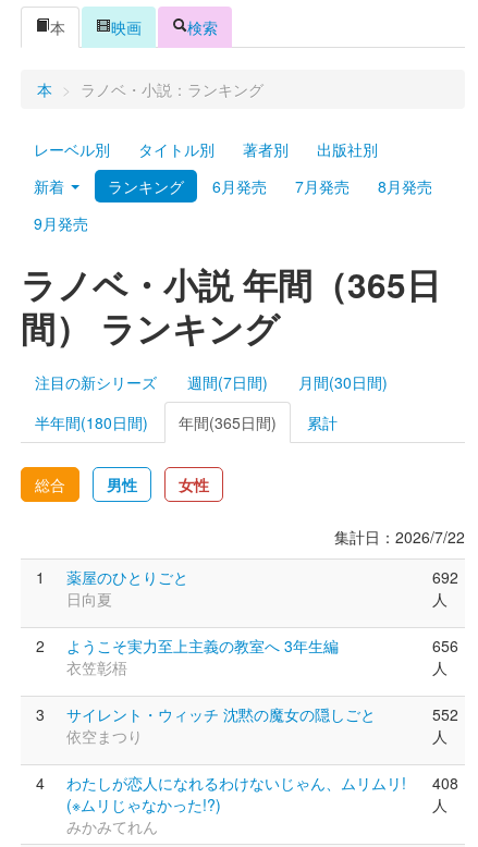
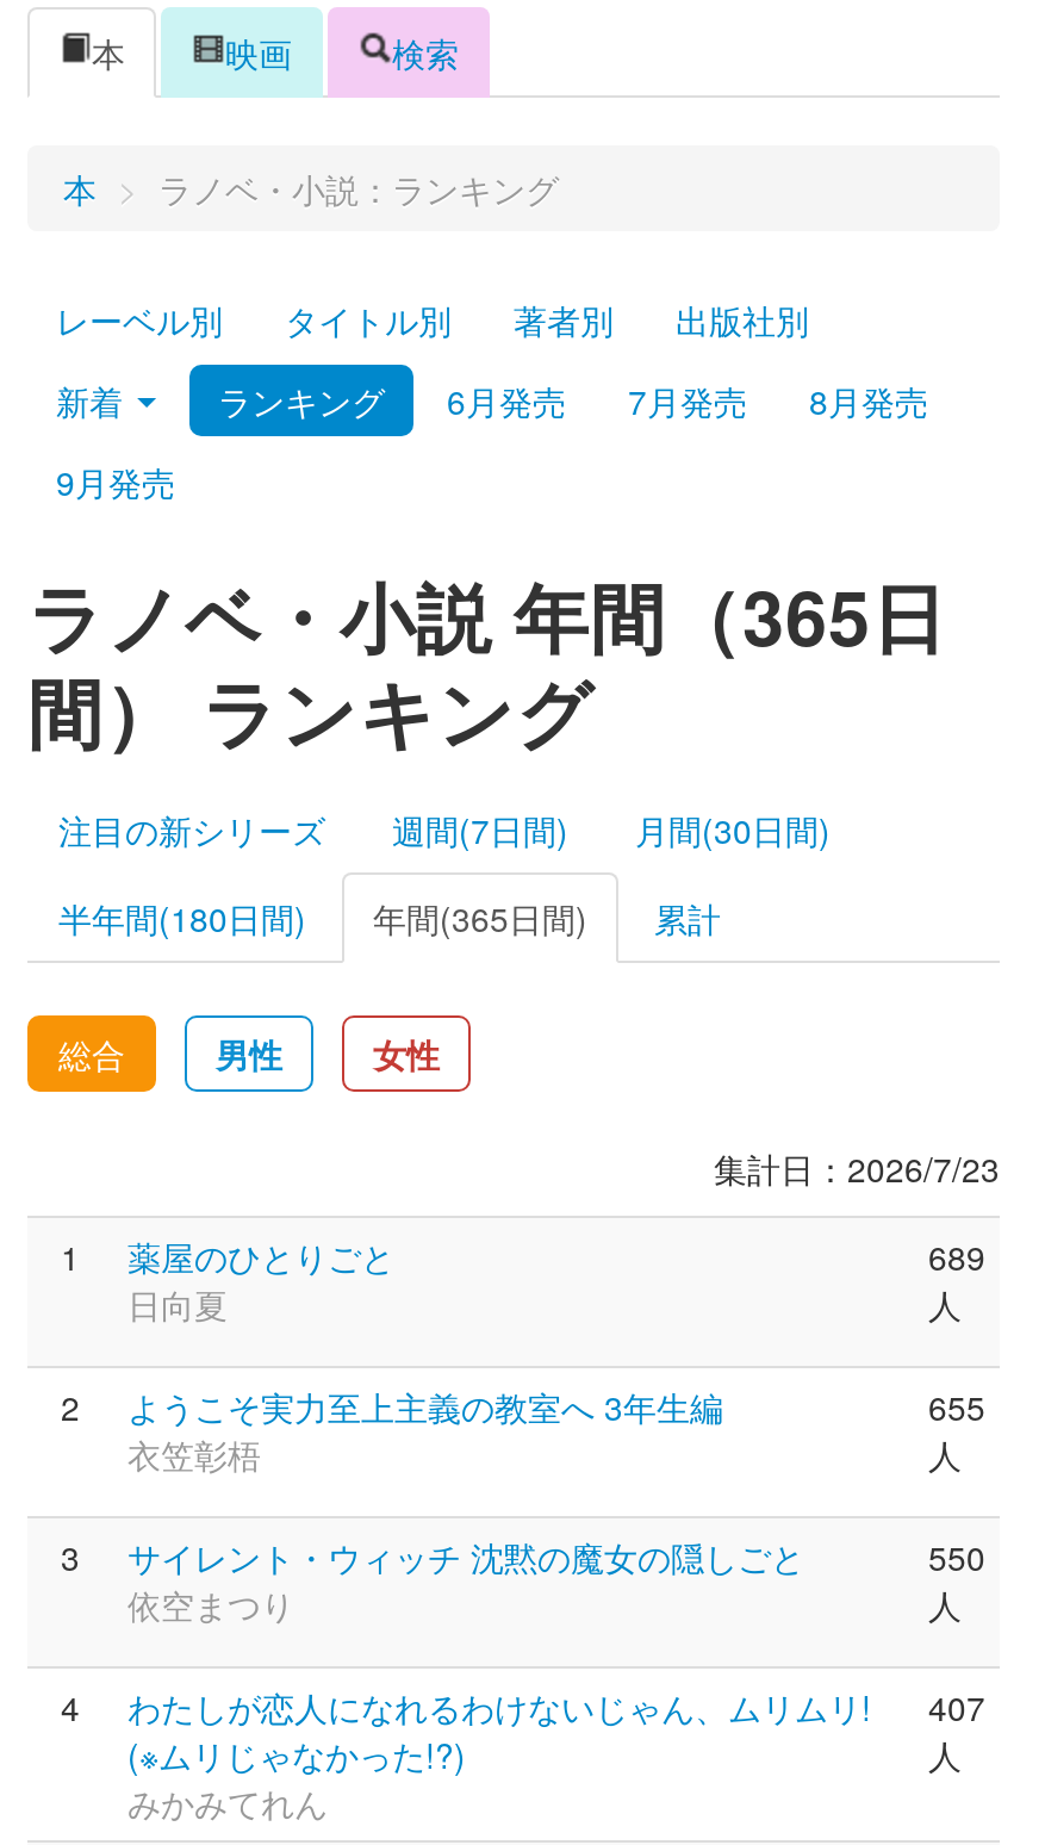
[334,526,465,548] 集計日：2026/7/22 -> [714,1144,1000,1192] 集計日：2026/7/23
[432,566,458,588] 692 -> [928,1232,985,1280] 689
[432,635,458,656] 656 -> [928,1383,985,1430] 655
[432,703,458,725] 552 -> [928,1533,985,1580] 550
[36,772,458,794] 4 わたしが恋人になれるわけないじゃん、ムリムリ! 408 -> [61,1683,985,1731] 4 わたしが恋人になれるわけないじゃん、ムリムリ! 407

